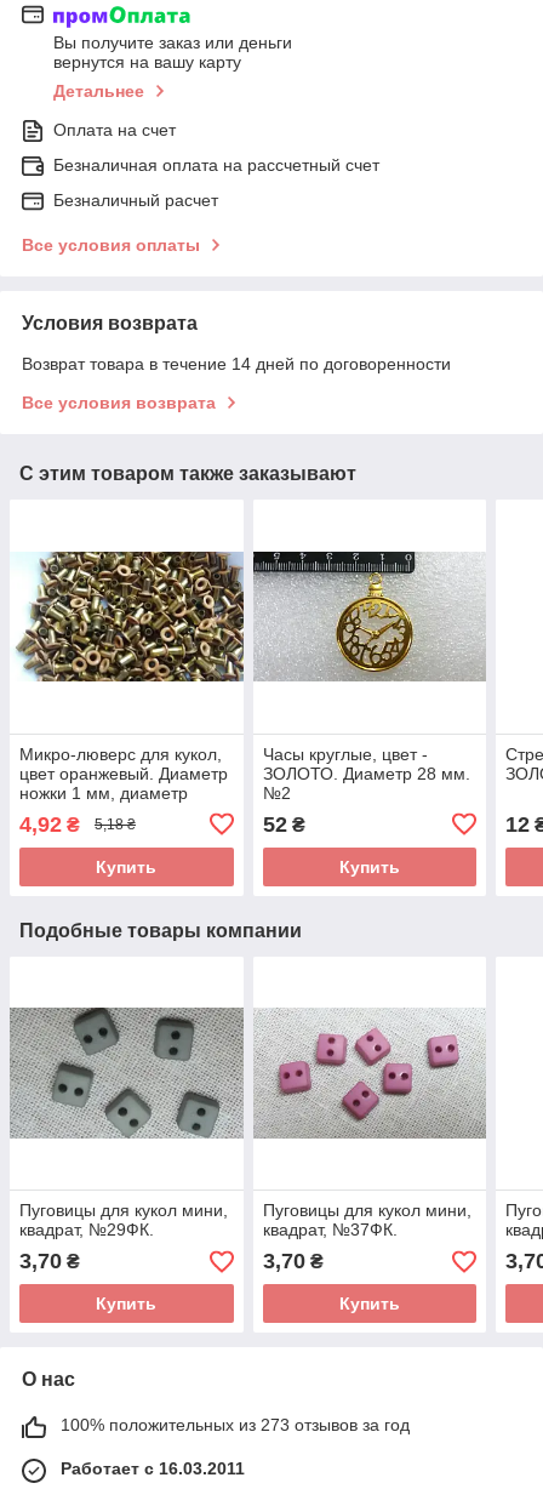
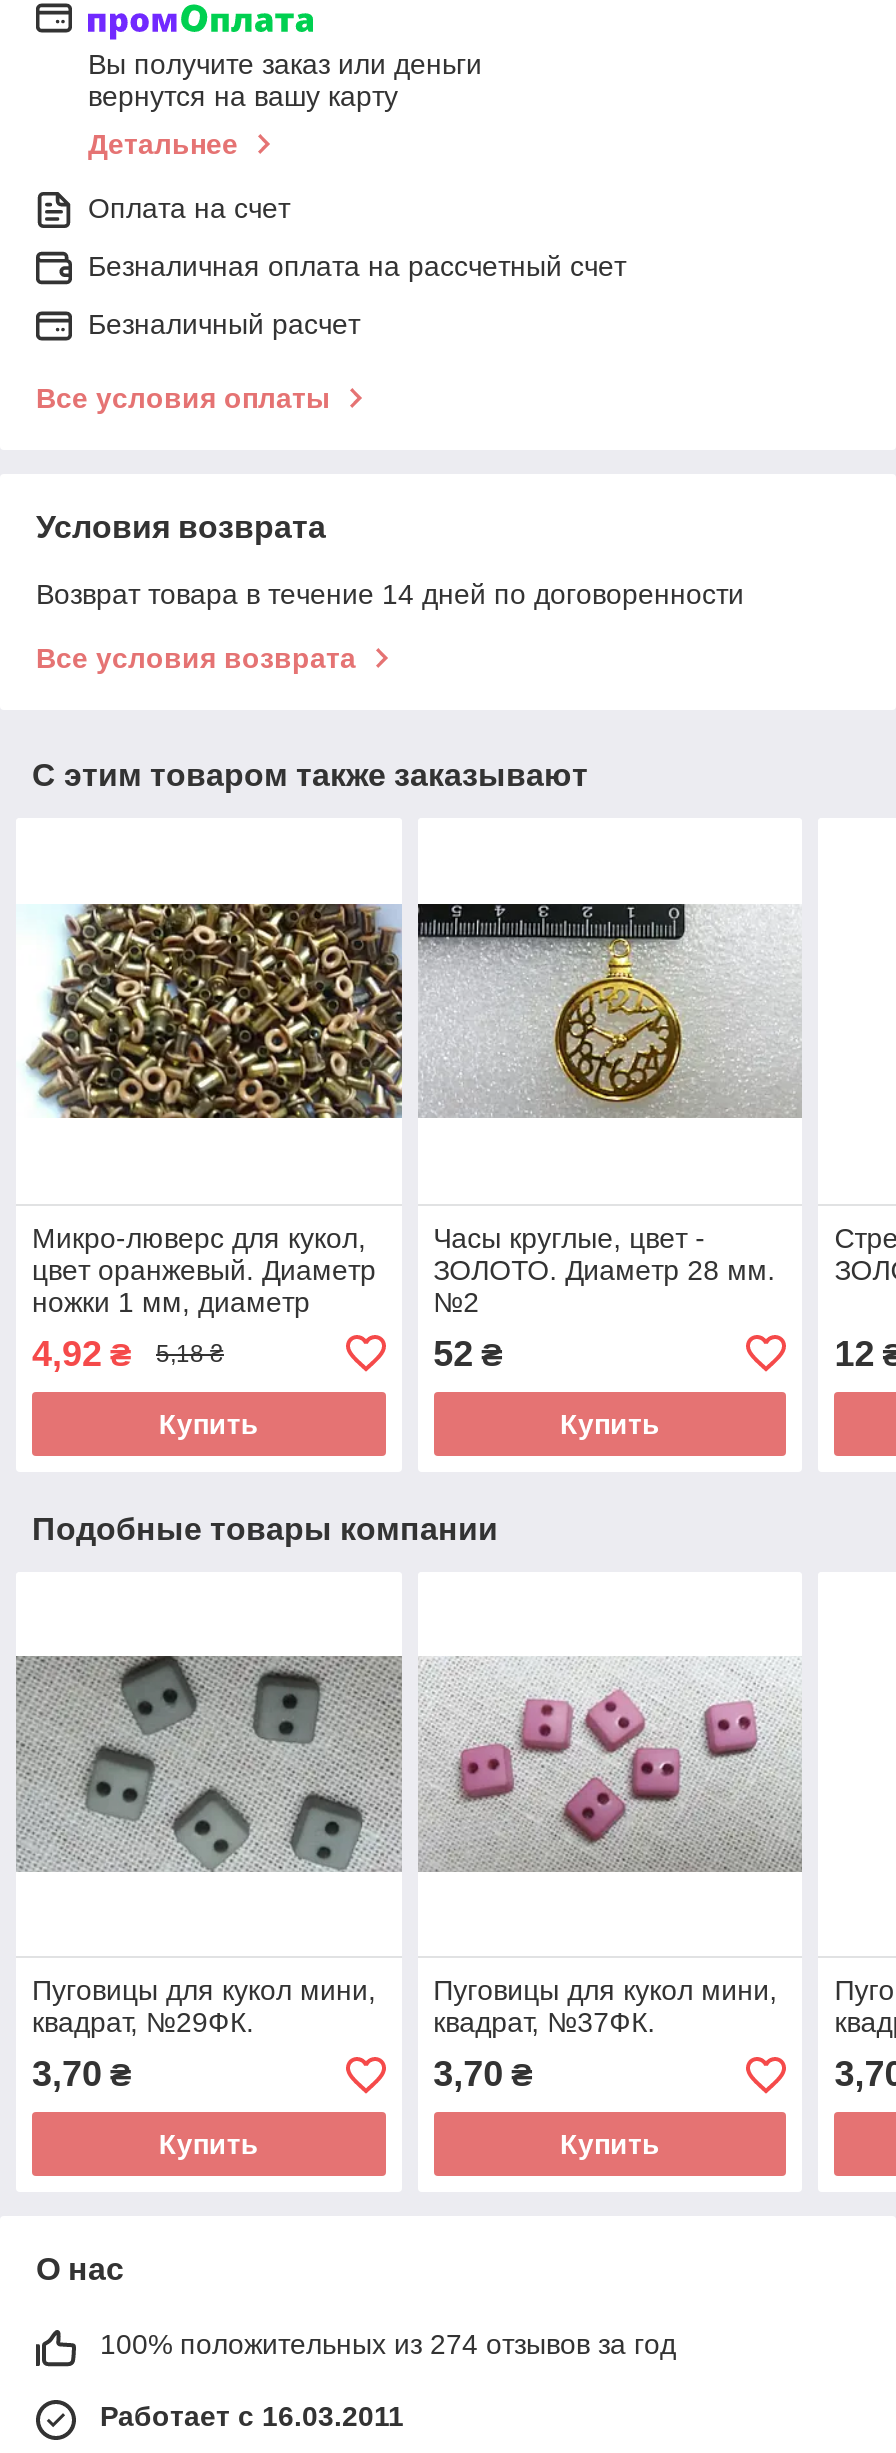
[61,1416,410,1435] 100% положительных из 273 отзывов за год -> [100,2329,676,2361] 100% положительных из 274 отзывов за год

